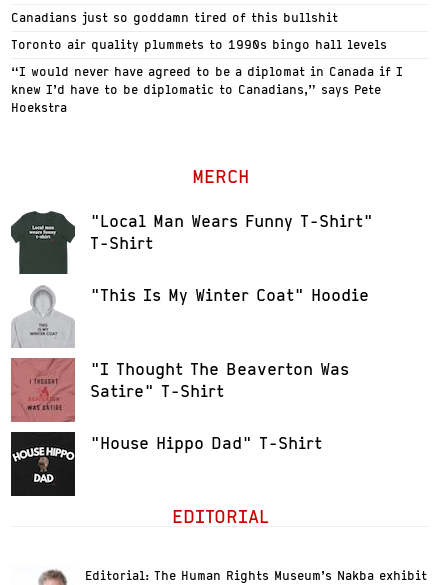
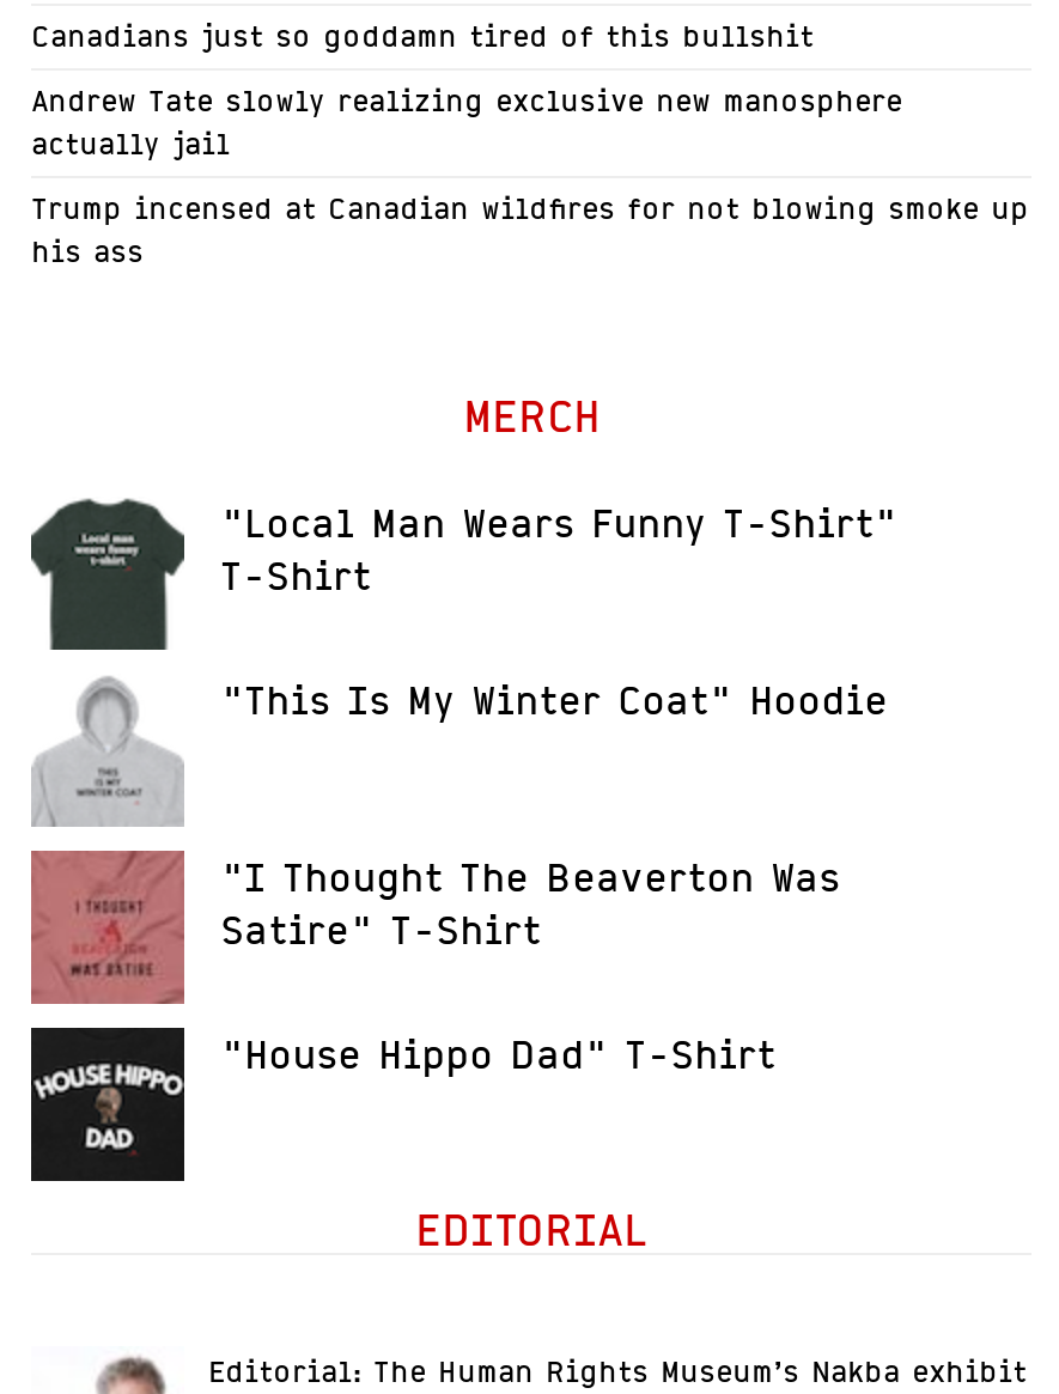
[11,37,387,52] Toronto air quality plummets to 1990s bingo hall levels -> [31,83,902,162] Andrew Tate slowly realizing exclusive new manosphere | actually jail
[11,64,403,115] “I would never have agreed to be a diplomat in Canada if I | knew I’d have to be diplomatic to Canadians,” says Pete | Hoekstra -> [31,190,1029,269] Trump incensed at Canadian wildfires for not blowing smoke up | his ass

